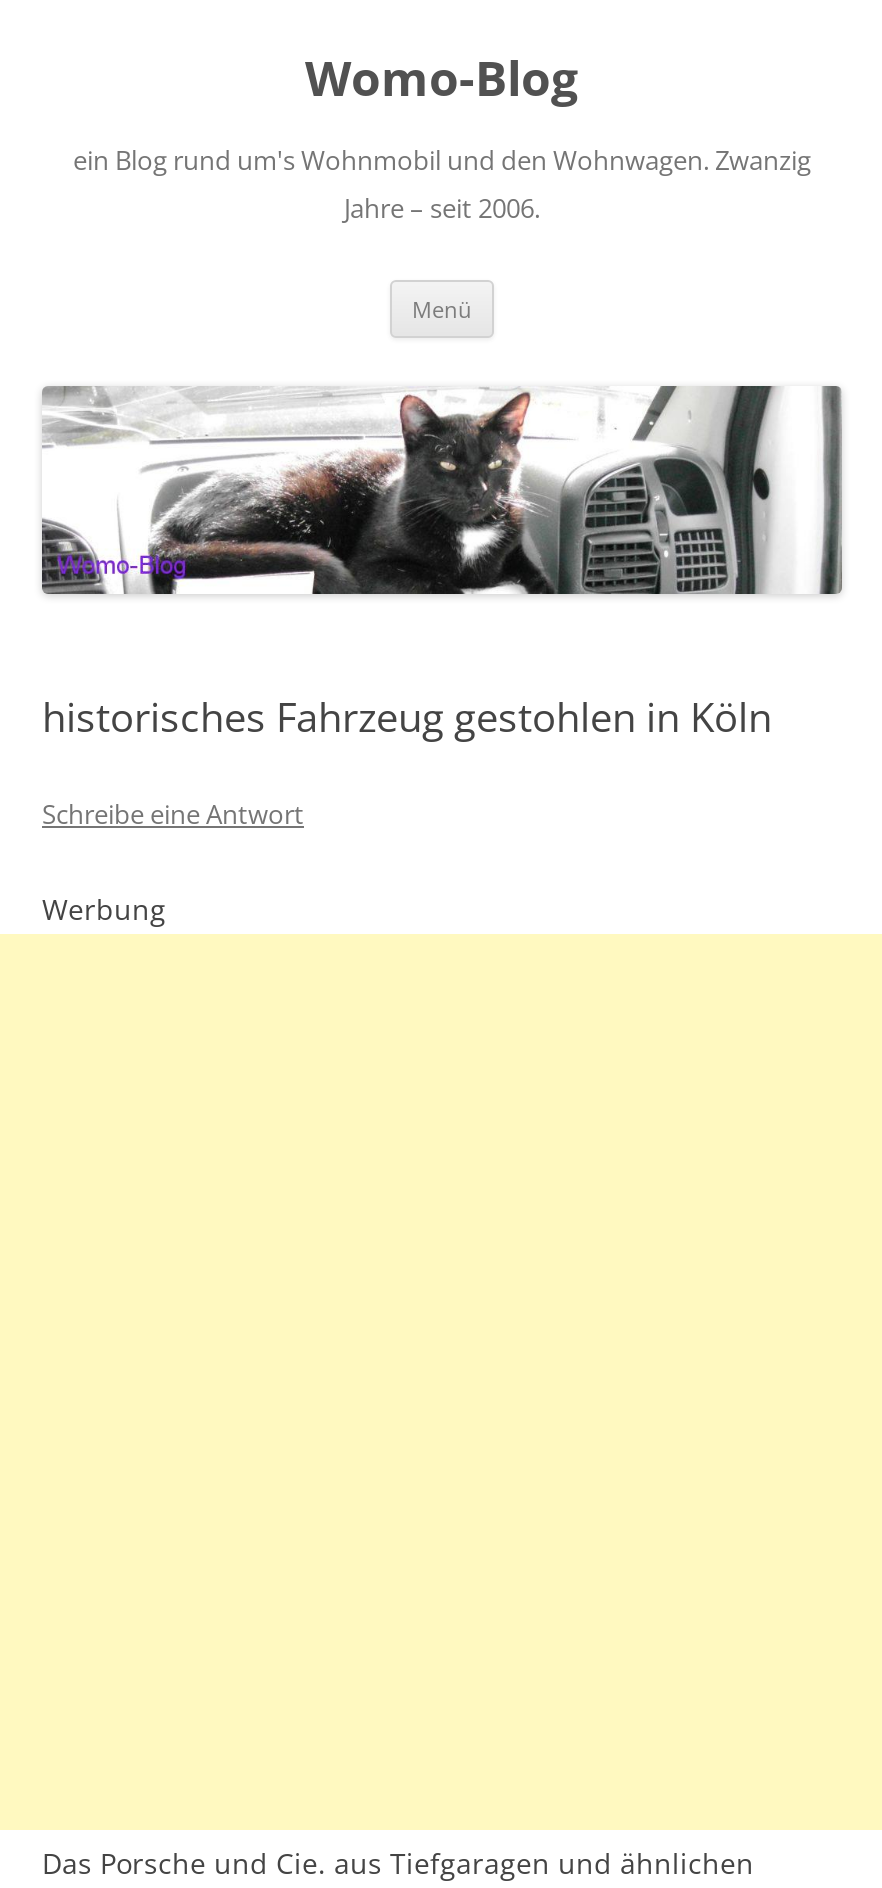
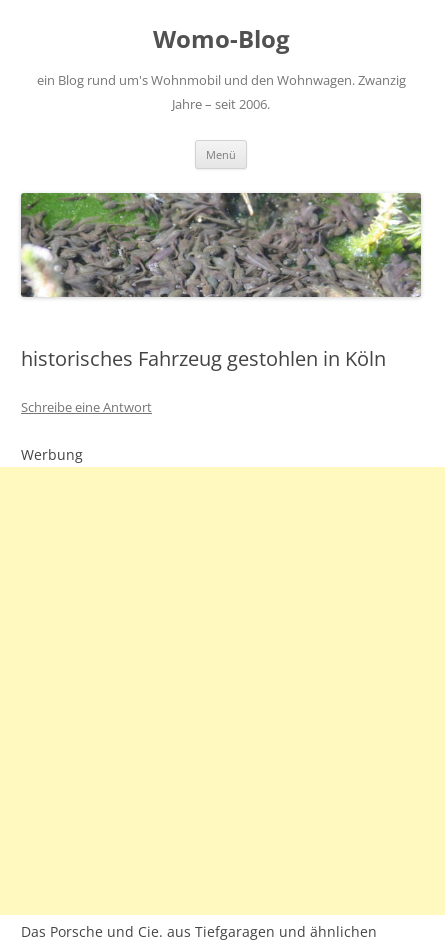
[42,384,842,596] [image] -> [20,192,422,298] [image]

